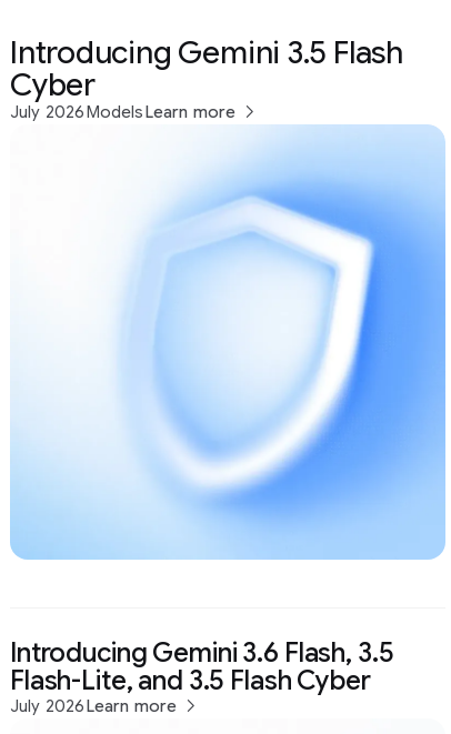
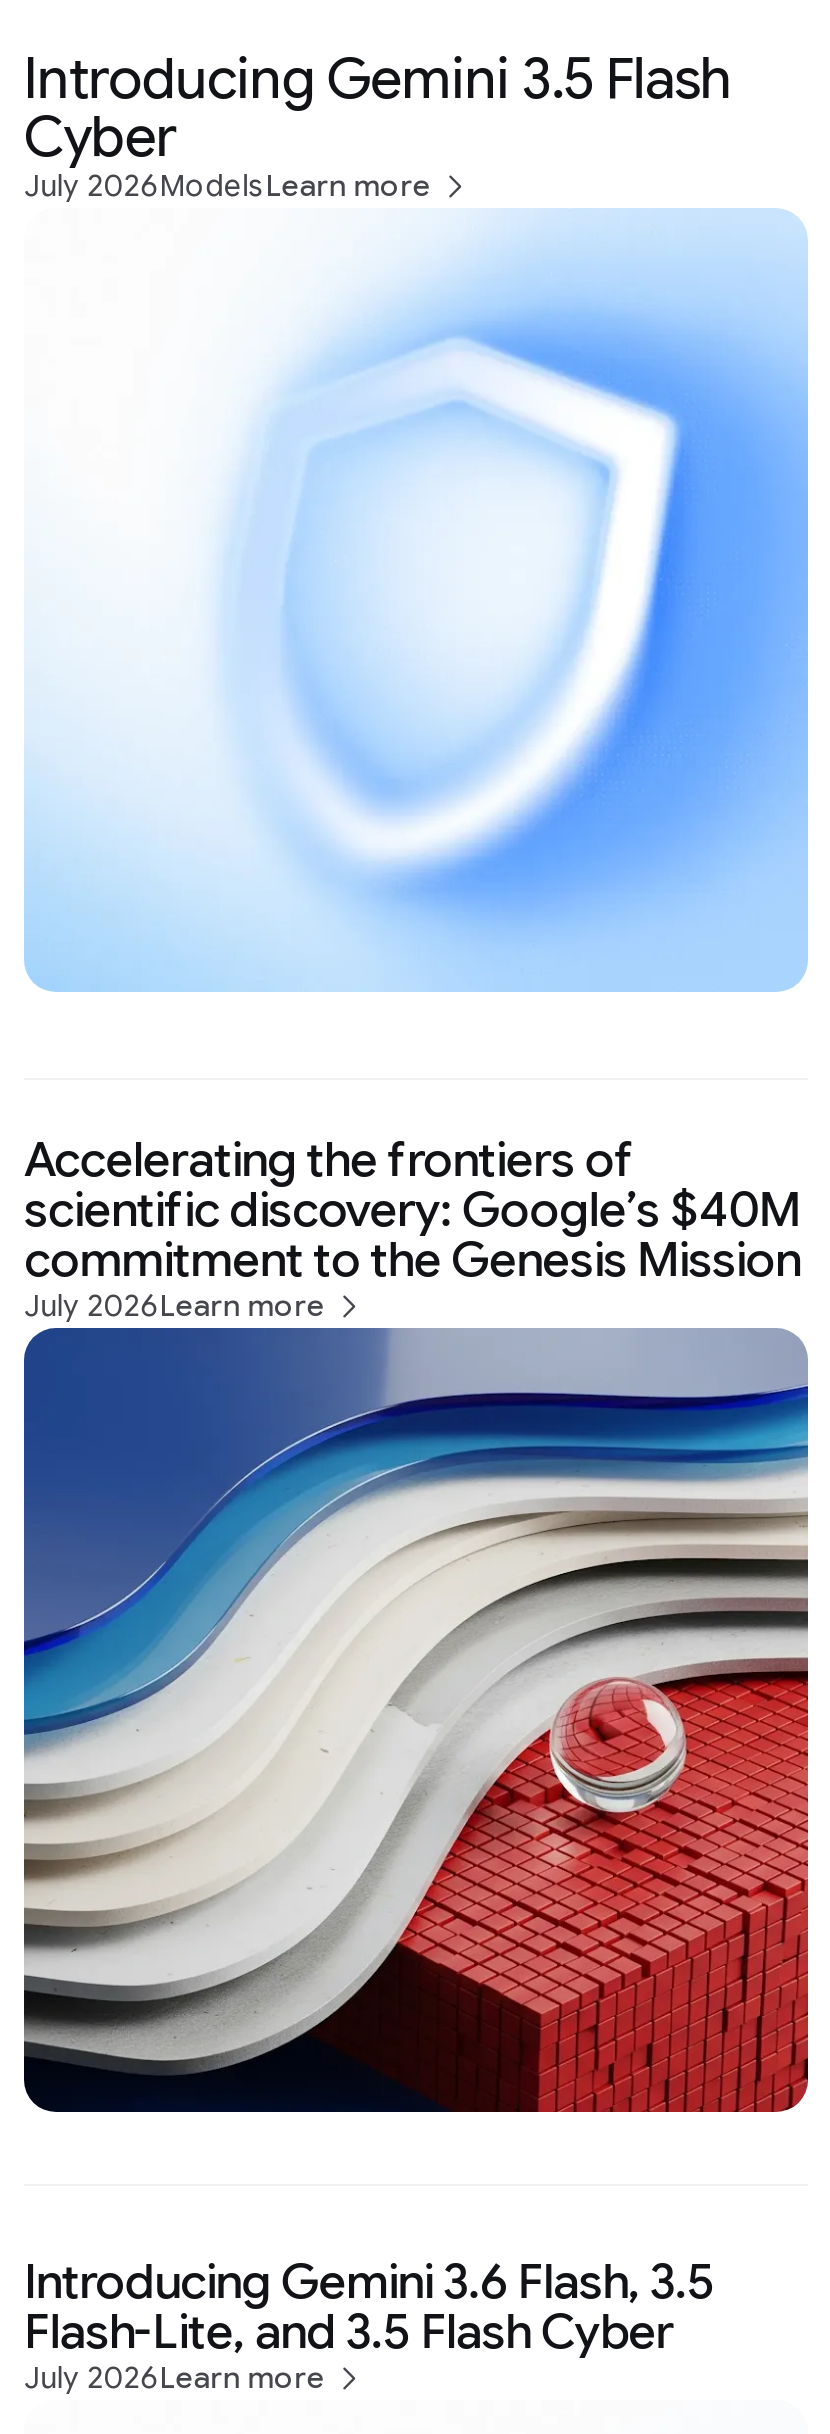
none -> [22,1326,810,2114] [image]
none -> [24,1129,801,1324] Accelerating the frontiers of | scientific discovery: Google’s $40M | commitment to the Genesis Mission | July 2026Learn more

